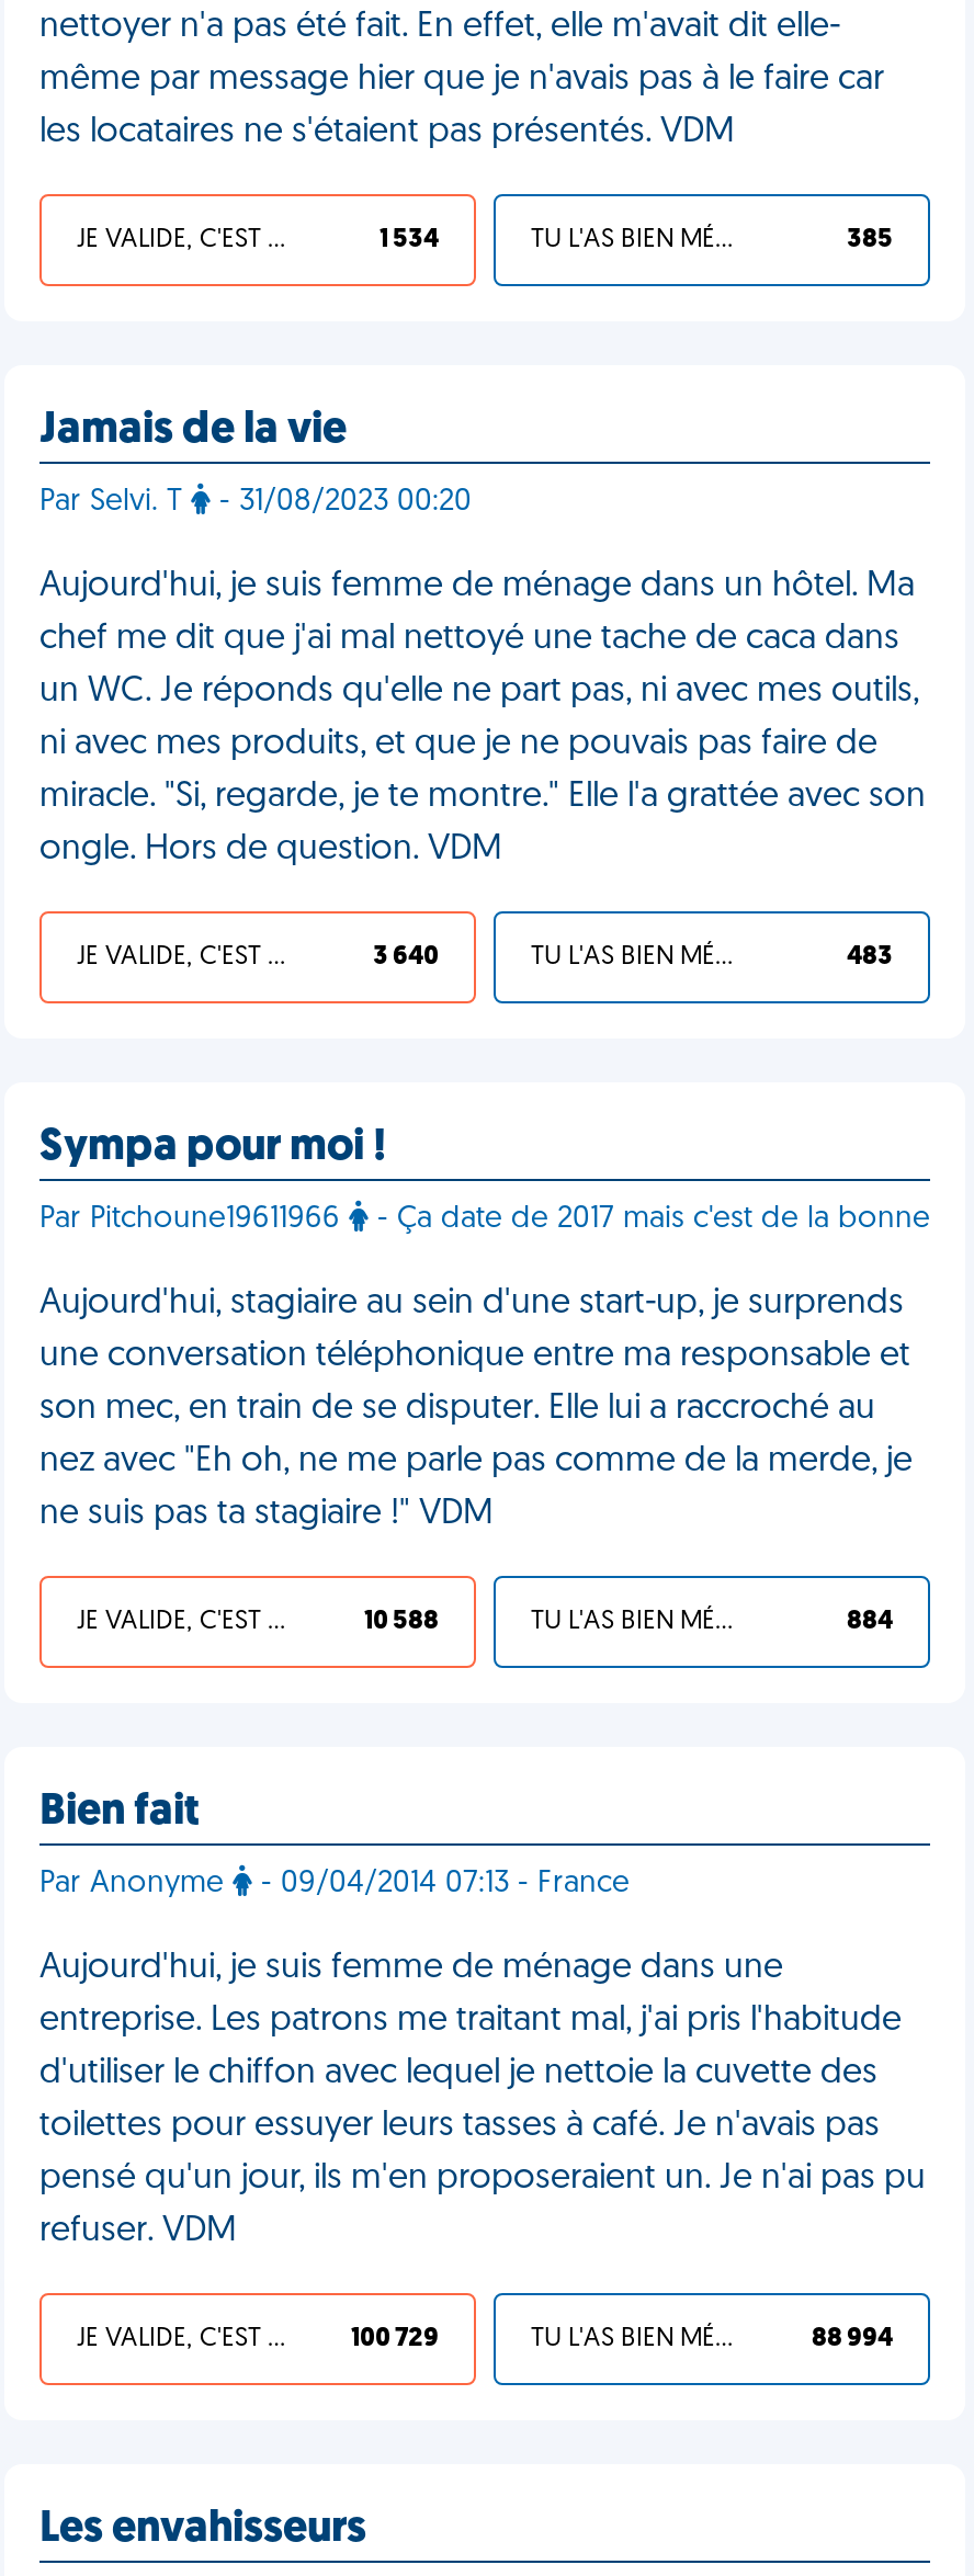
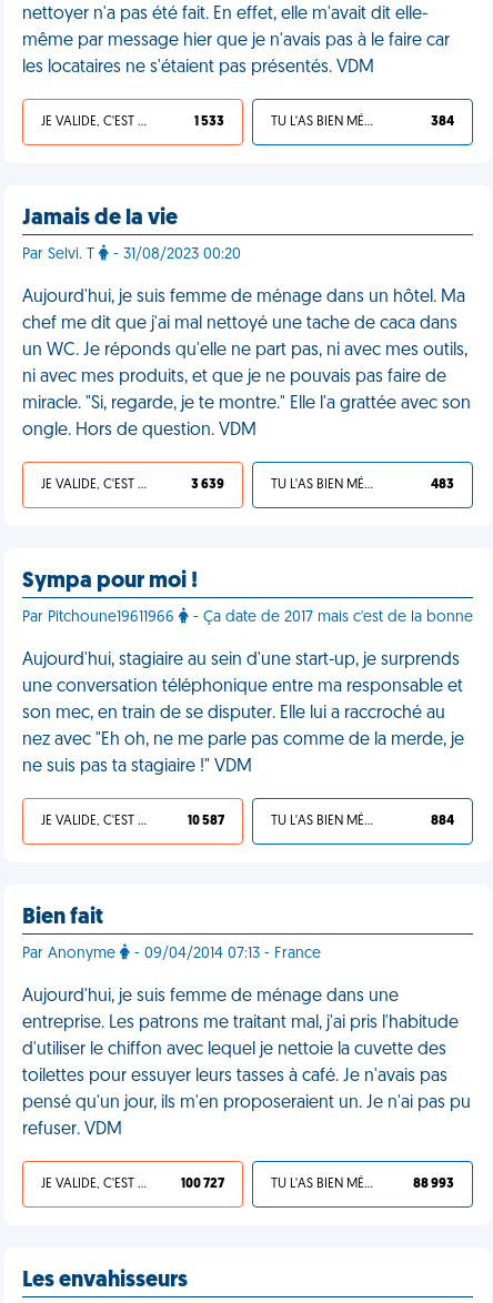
[380,227,439,253] 1 534 -> [194,115,224,129] 1 533
[847,227,893,253] 385 -> [431,115,454,129] 384
[373,944,439,971] 3 640 -> [191,478,224,492] 3 639
[364,1609,439,1635] 10 588 -> [188,815,224,828] 10 587
[351,2326,439,2352] 100 729 -> [181,1178,224,1191] 100 727
[812,2326,893,2352] 88 994 -> [413,1178,454,1191] 88 993

